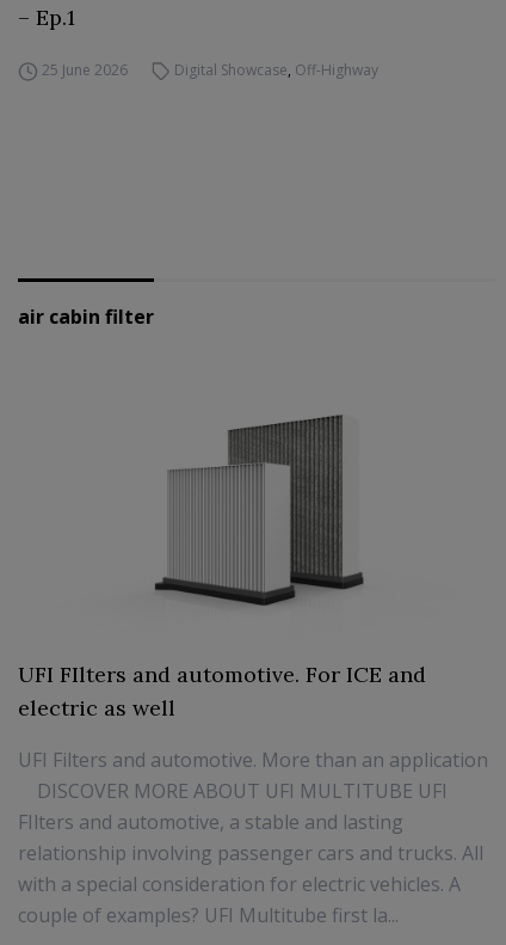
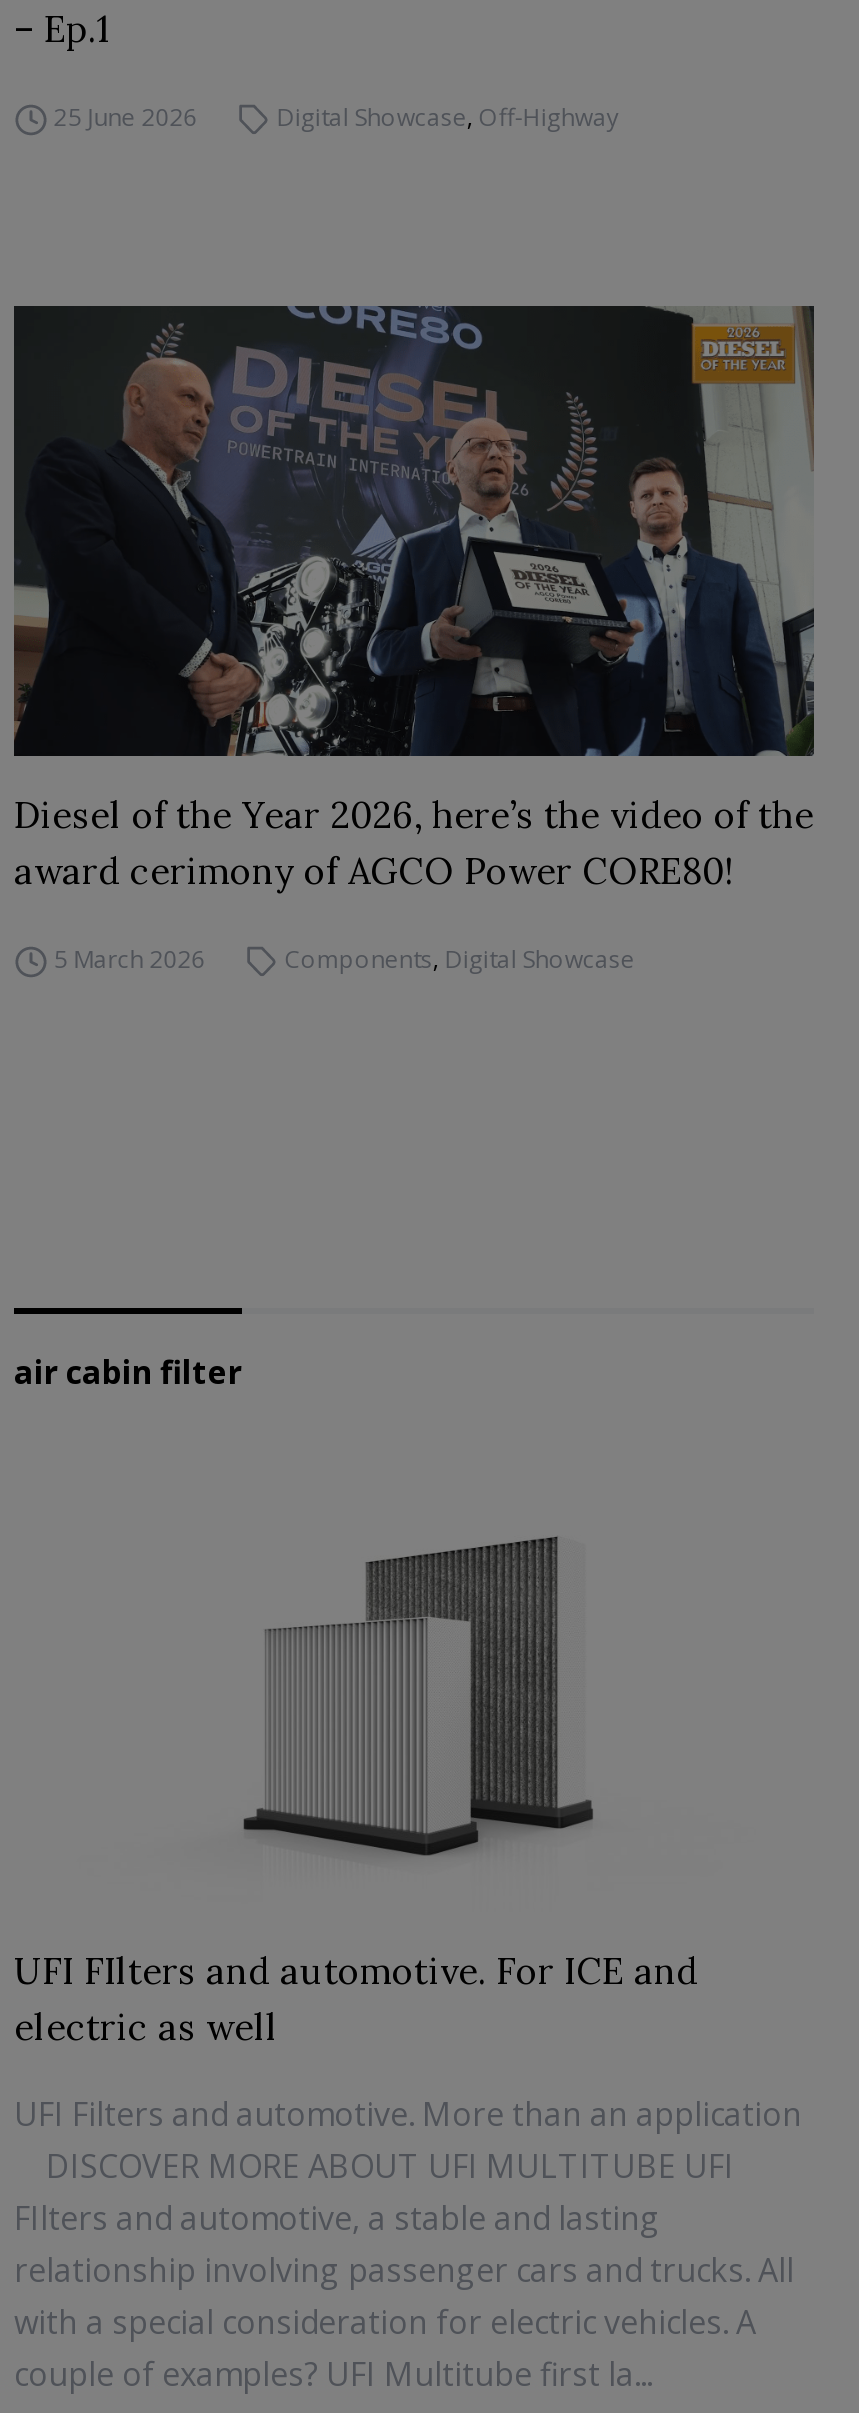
none -> [12,304,816,976] [image] | Diesel of the Year 2026, here’s the video of the | award cerimony of AGCO Power CORE80! | 5 March 2026 | Components, Digital Showcase

